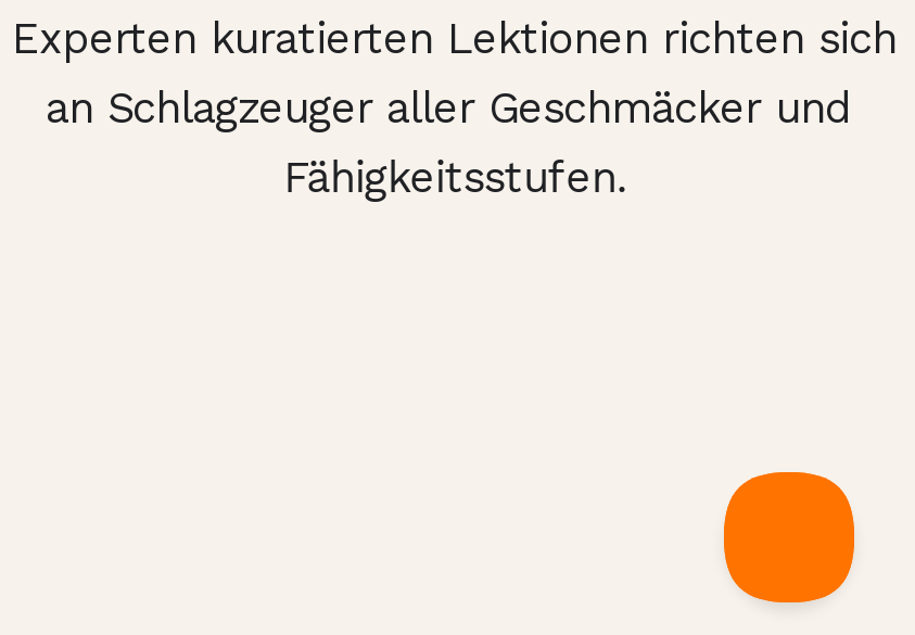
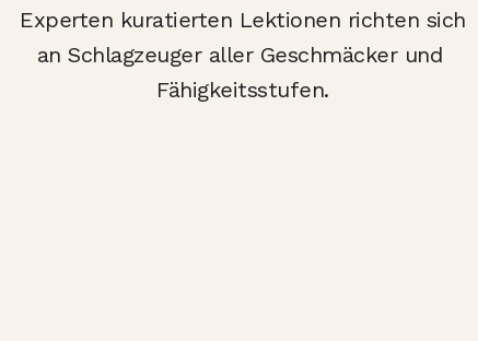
[722,470,856,605] [image] -> none

